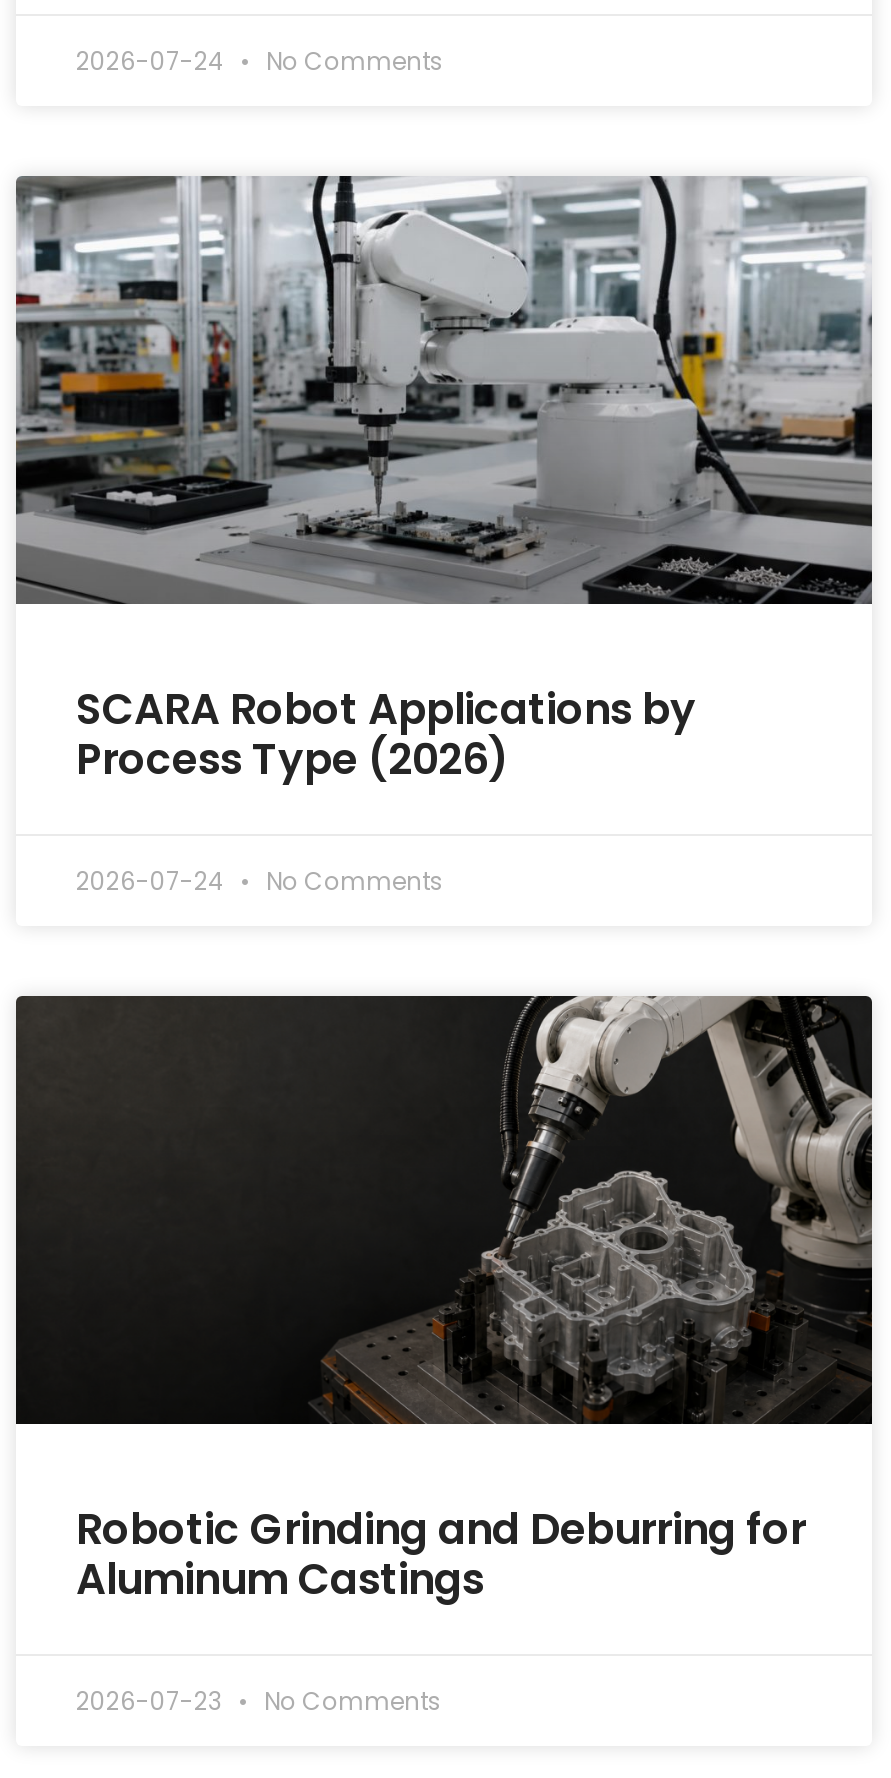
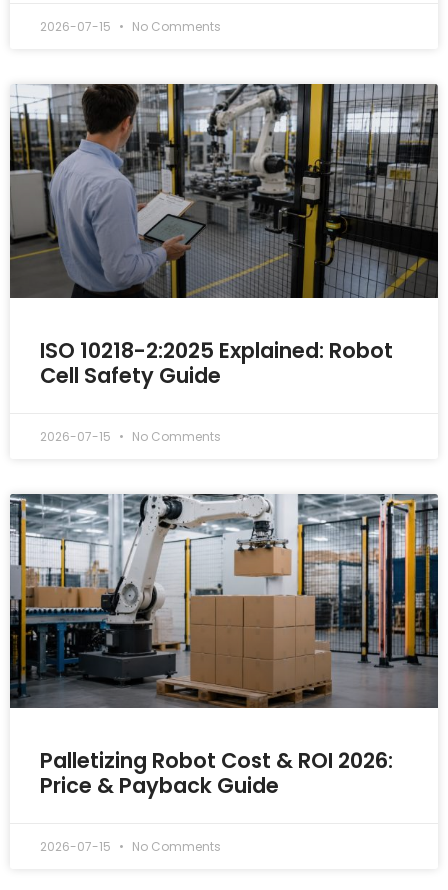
[76,44,444,78] 2026-07-24 No Comments -> [40,18,221,35] 2026-07-15 No Comments
[14,174,872,788] [image] | SCARA Robot Applications by | Process Type (2026) -> [9,83,439,390] [image] | ISO 10218-2:2025 Explained: Robot | Cell Safety Guide
[76,864,444,898] 2026-07-24 No Comments -> [40,428,221,445] 2026-07-15 No Comments
[14,994,872,1608] [image] | Robotic Grinding and Deburring for | Aluminum Castings -> [10,493,439,800] [image] | Palletizing Robot Cost & ROI 2026: | Price & Payback Guide
[76,1684,442,1718] 2026-07-23 No Comments -> [40,838,221,855] 2026-07-15 No Comments

